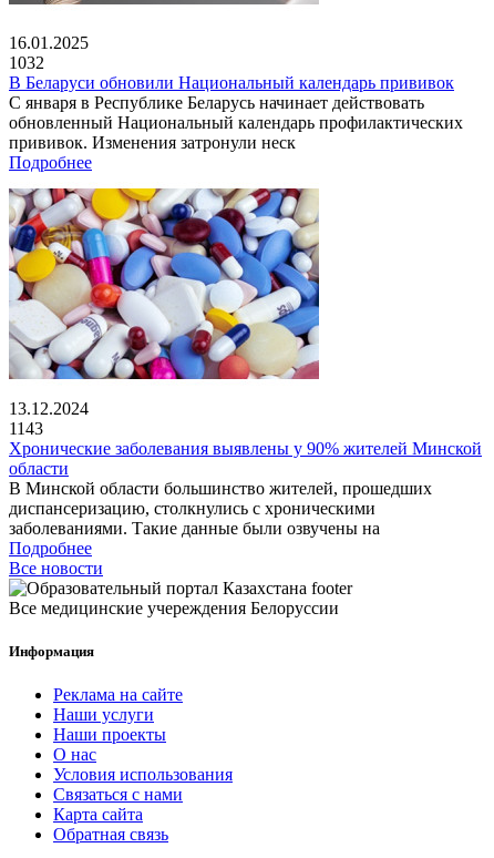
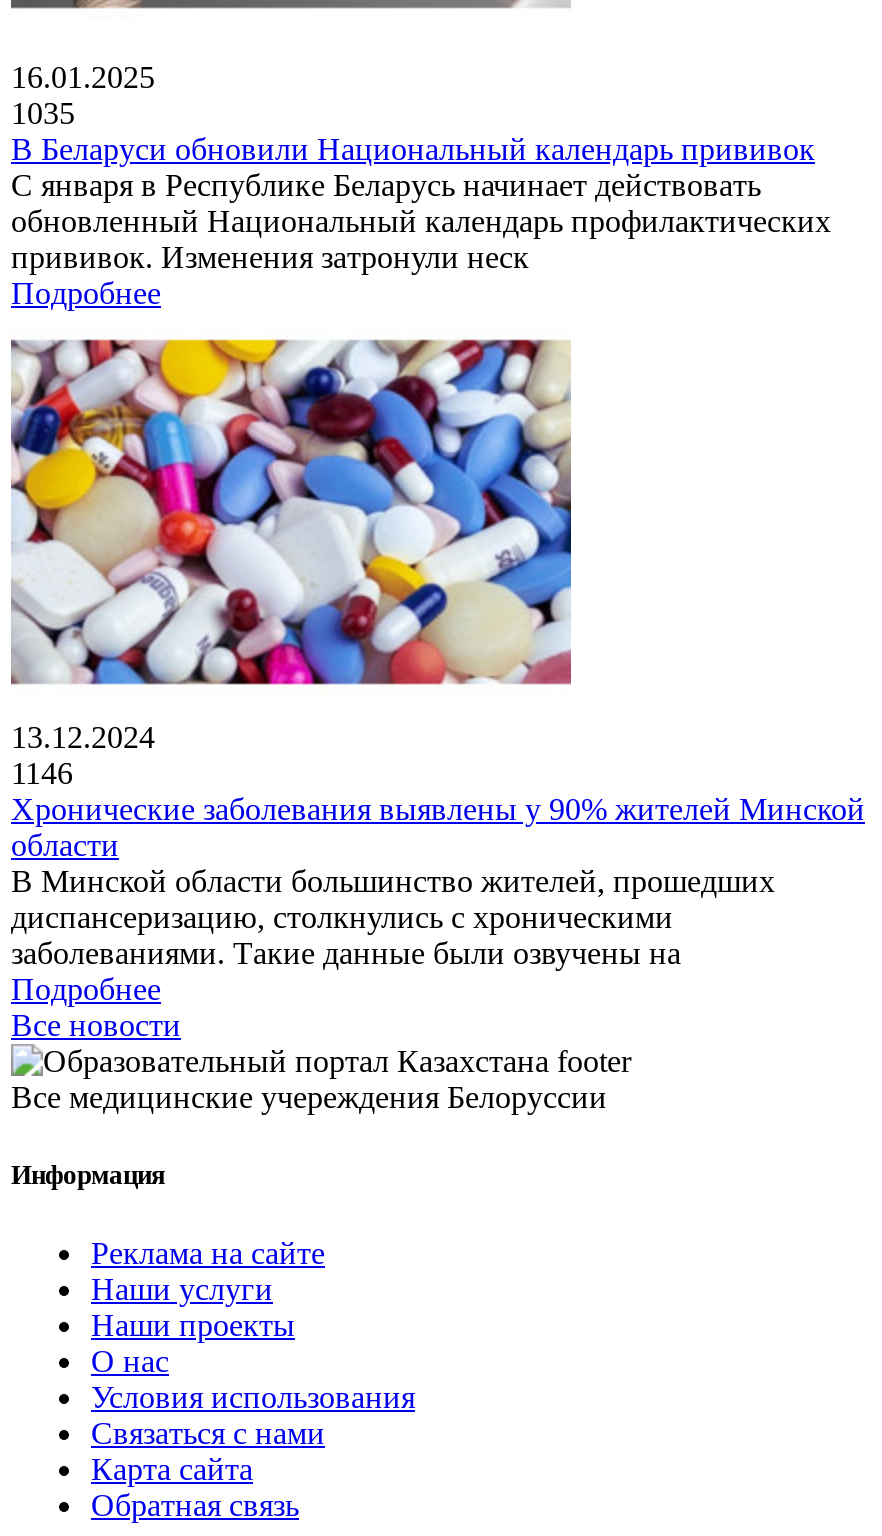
[9,53,44,72] 1032 -> [11,96,75,130] 1035
[9,419,43,438] 1143 -> [11,756,73,790] 1146

